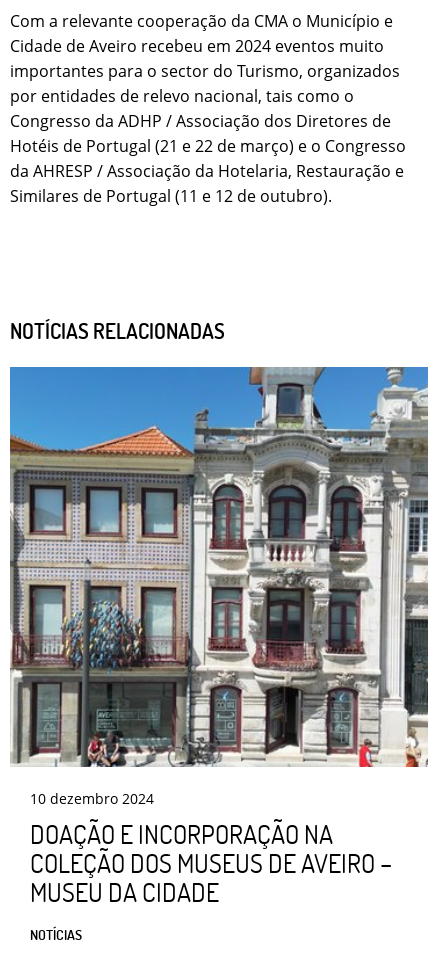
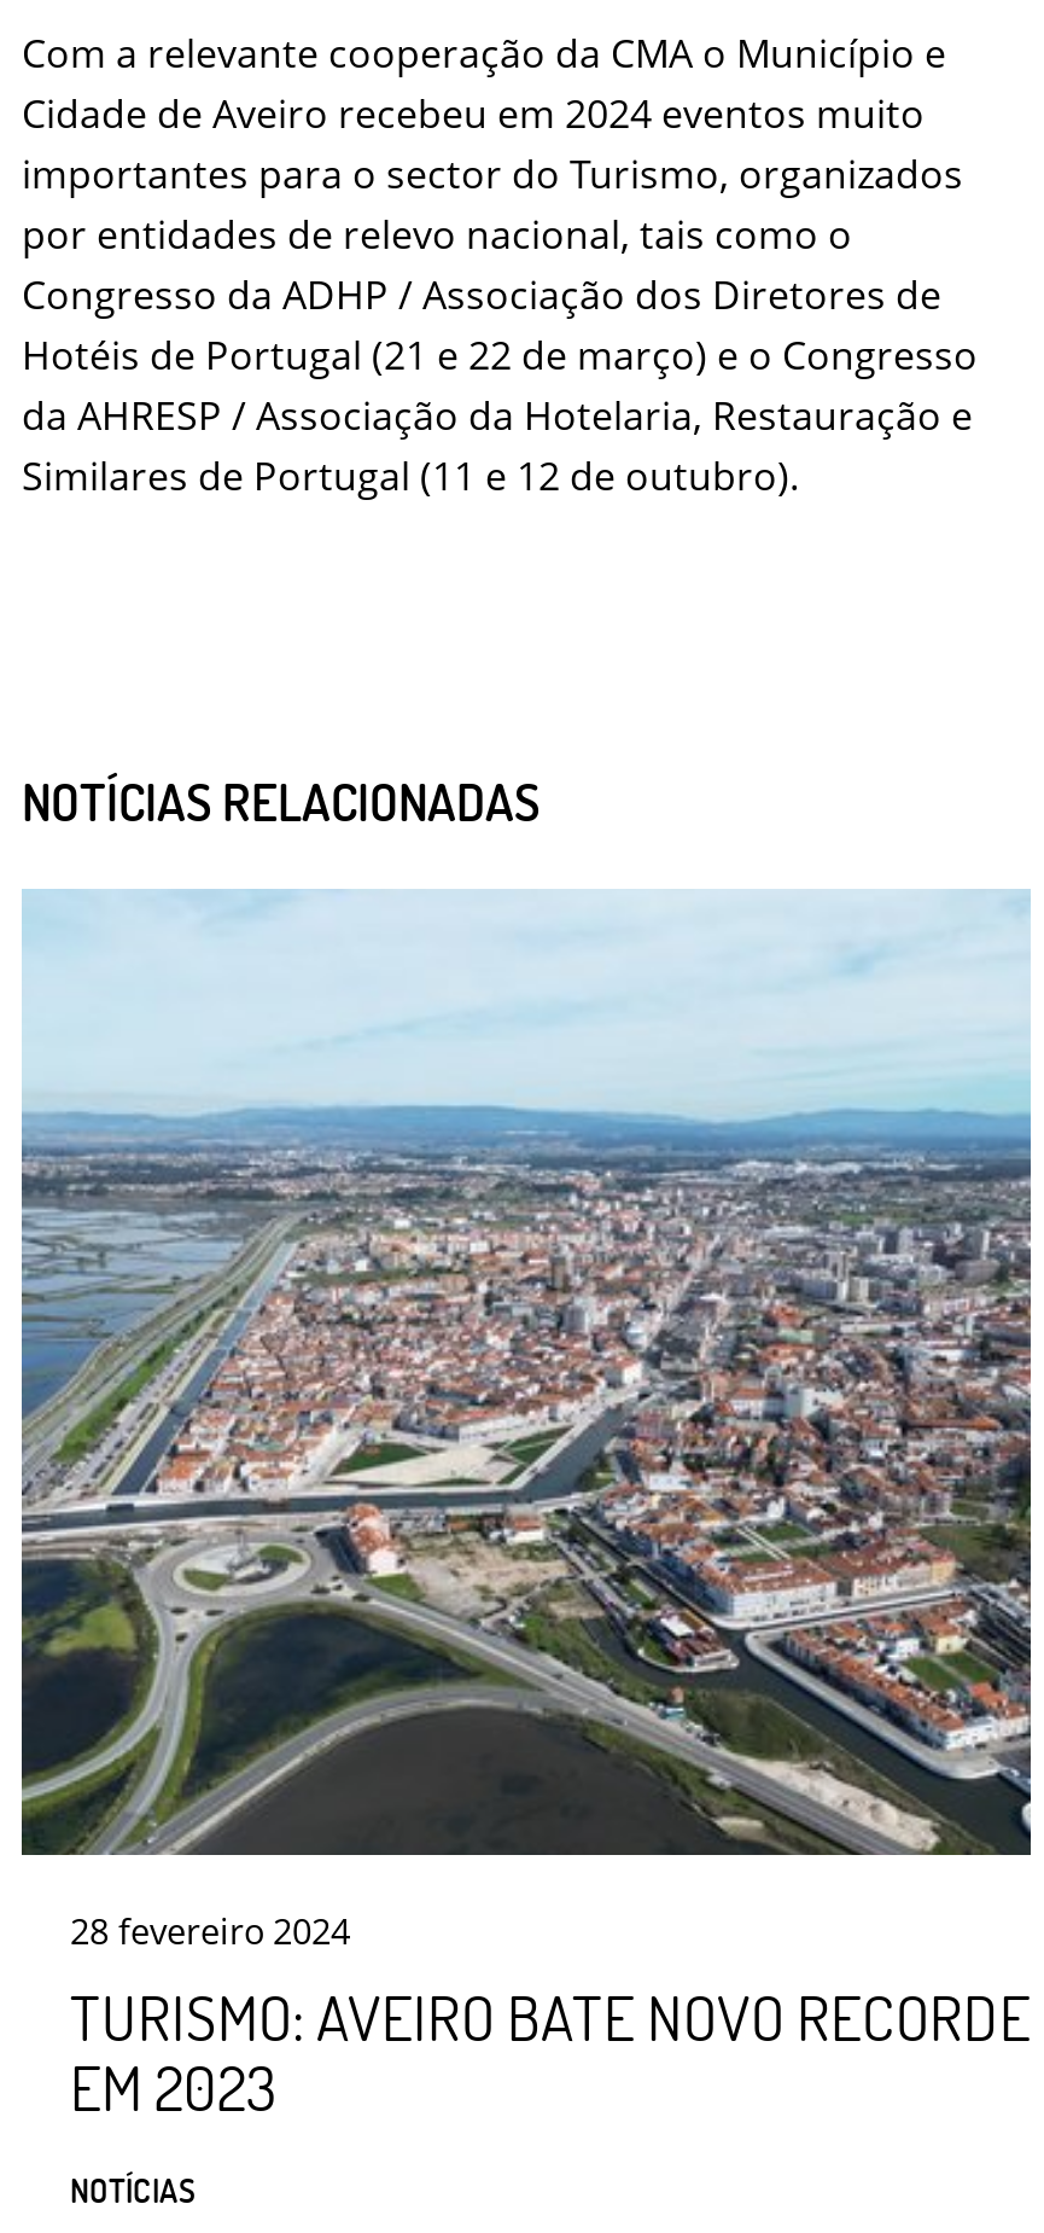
[9,366,429,908] [image] | 10 dezembro 2024 | DOAÇÃO E INCORPORAÇÃO NA | COLEÇÃO DOS MUSEUS DE AVEIRO – | MUSEU DA CIDADE -> [19,889,1033,2126] [image] | 28 fevereiro 2024 | TURISMO: AVEIRO BATE NOVO RECORDE | EM 2023

